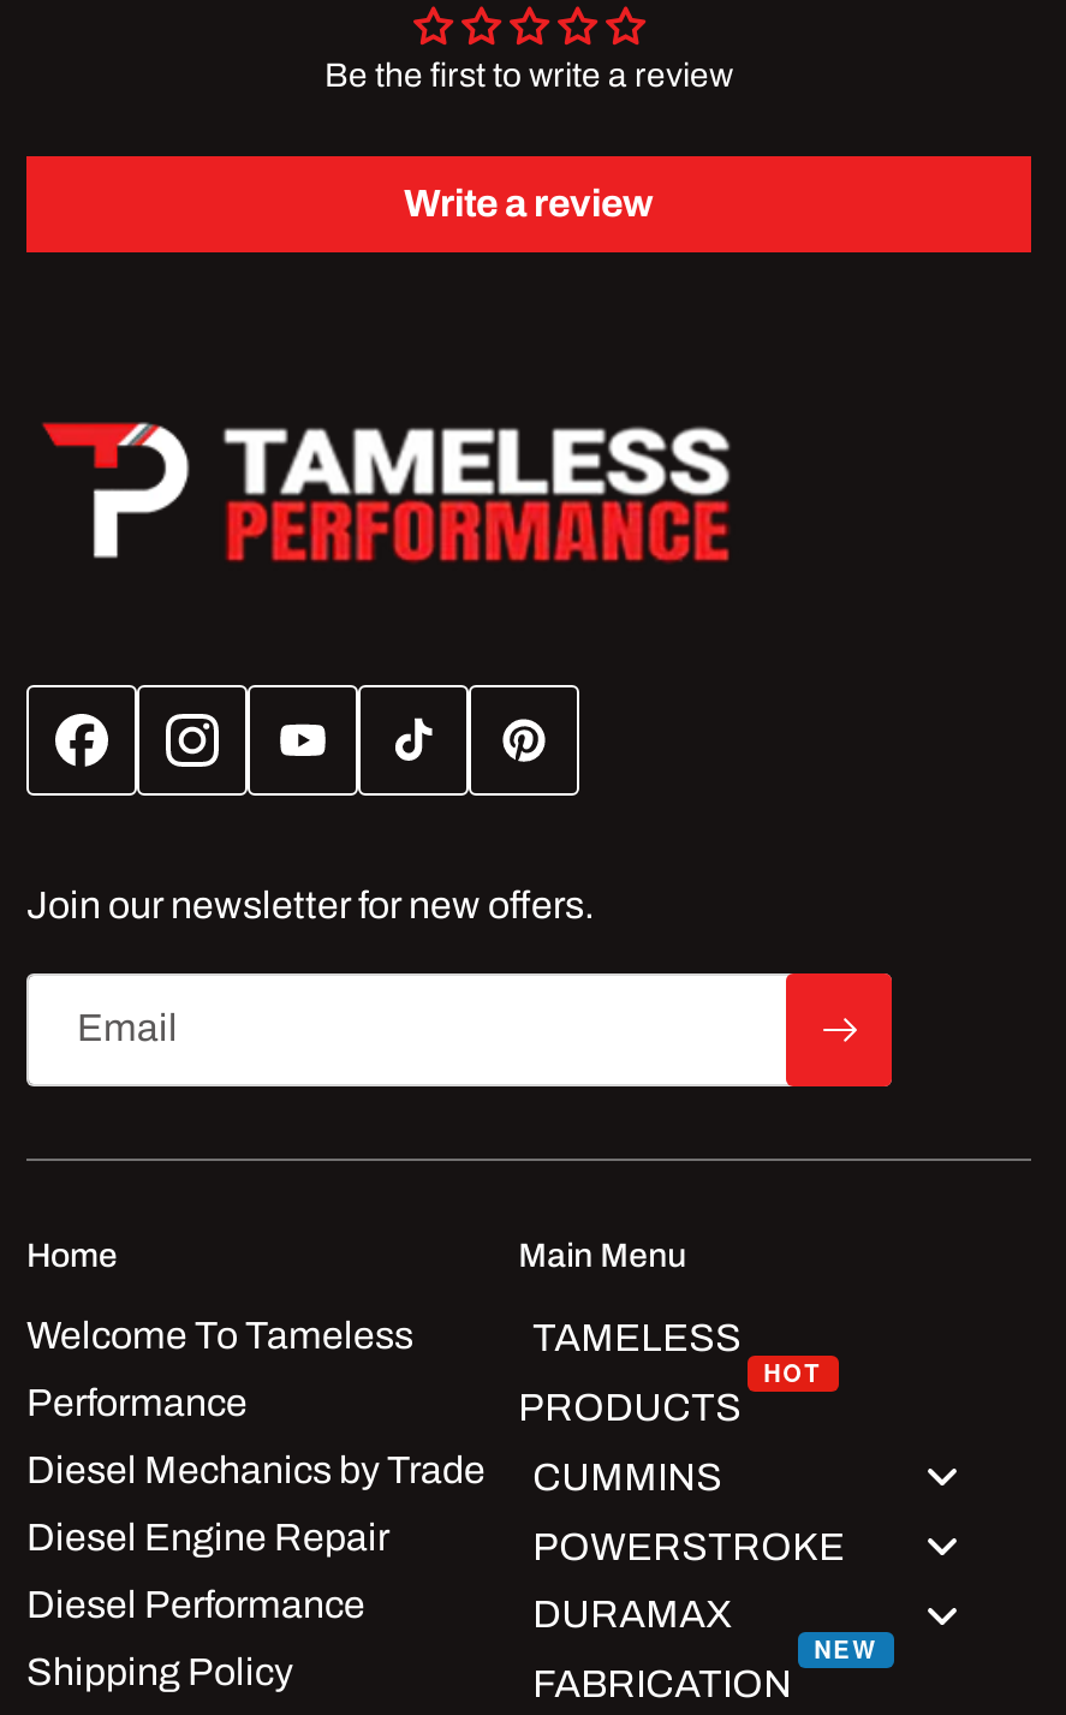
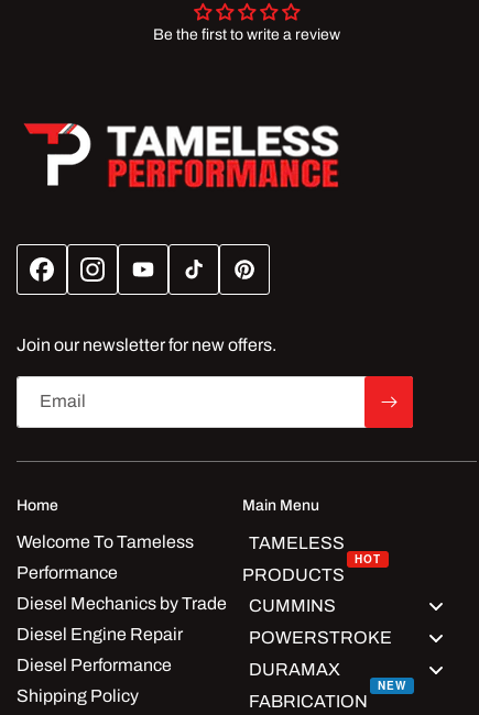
[404,181,654,222] Write a review -> none

